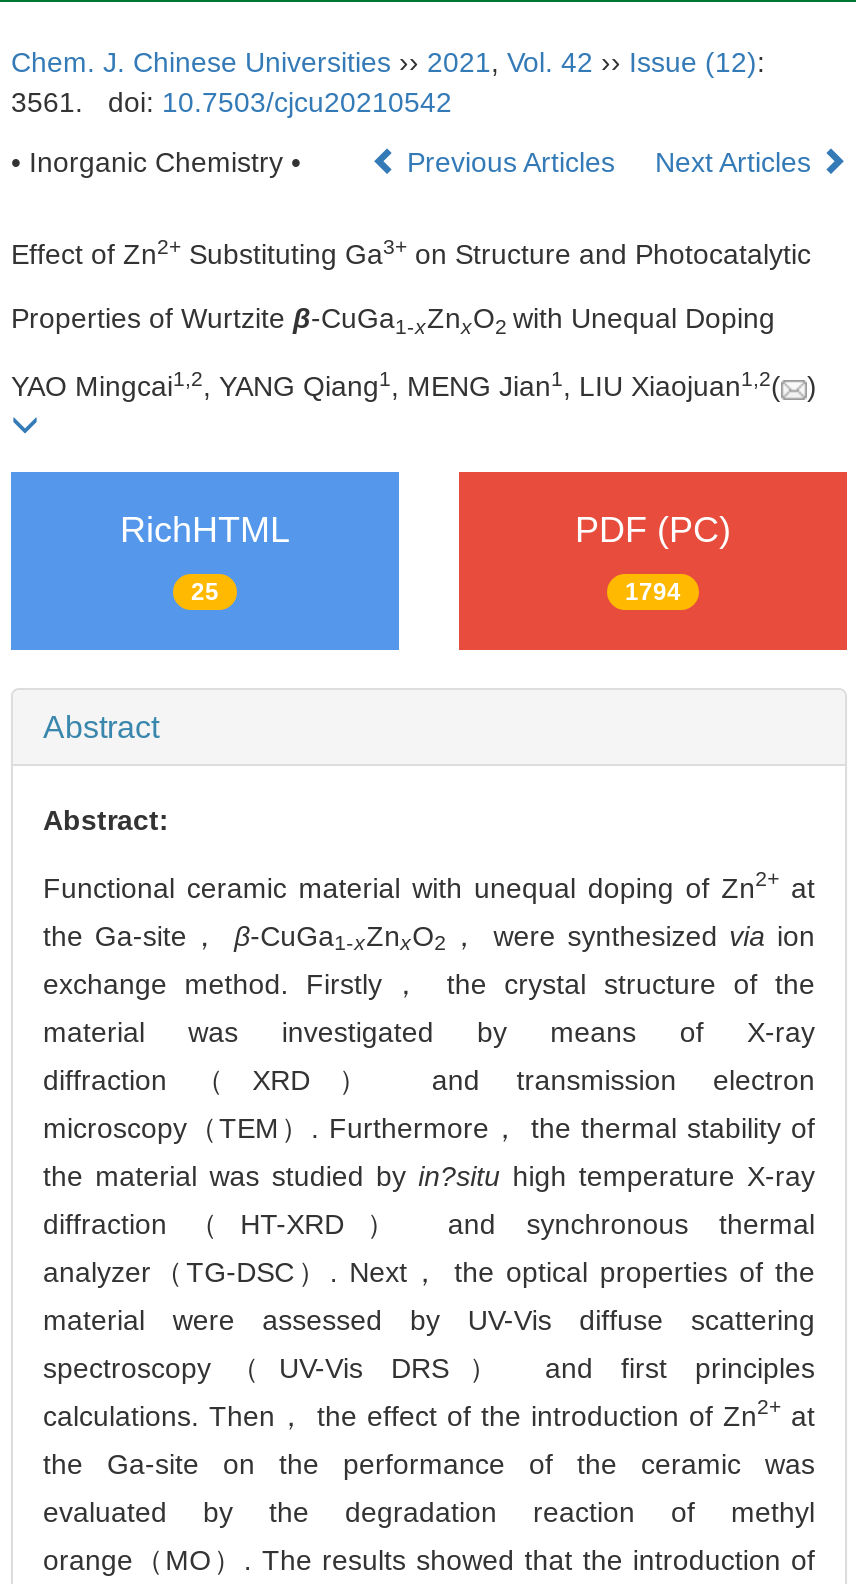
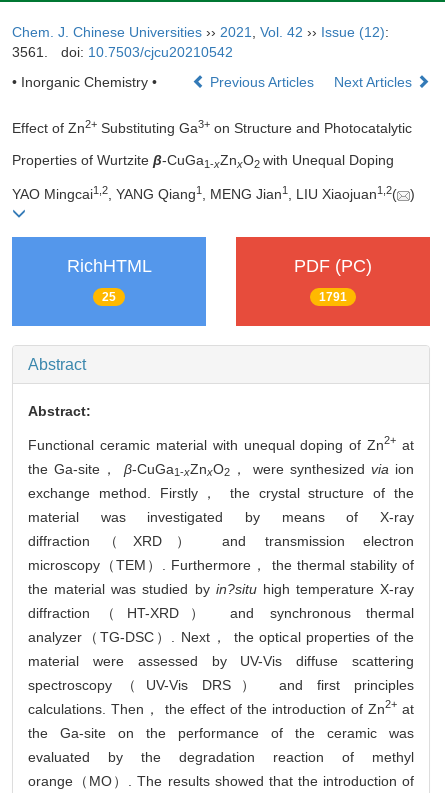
[625,578,681,606] 1794 -> [319,290,347,304] 1791

